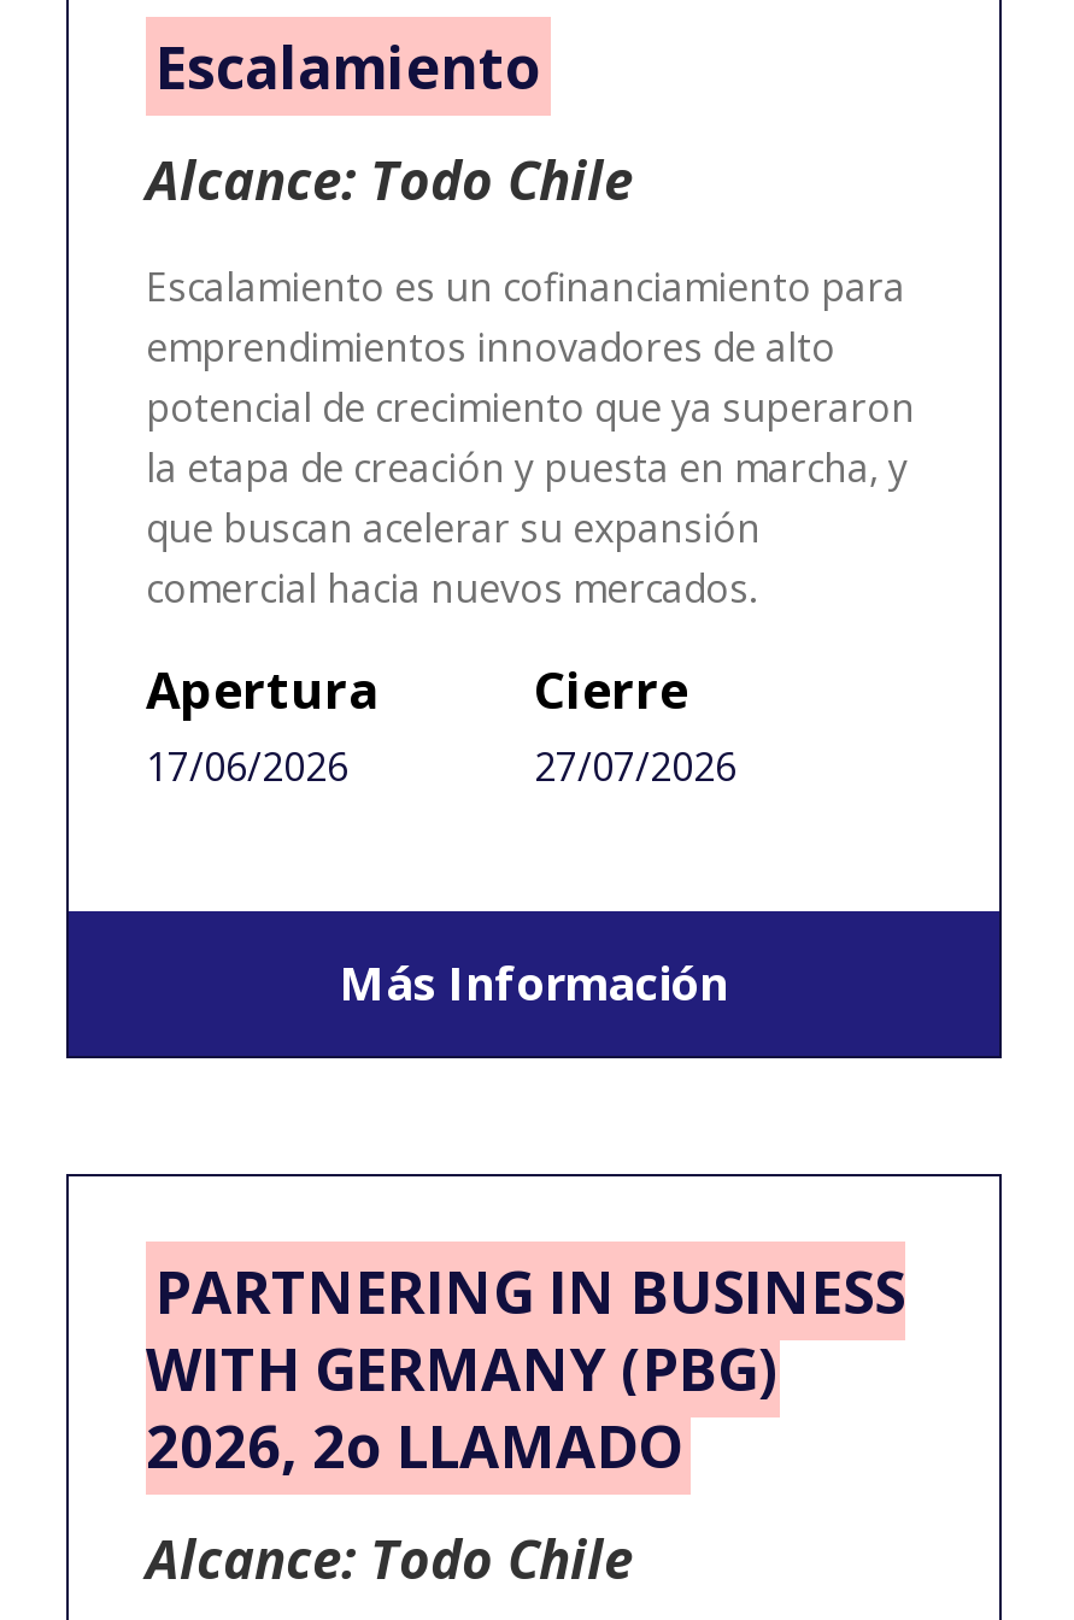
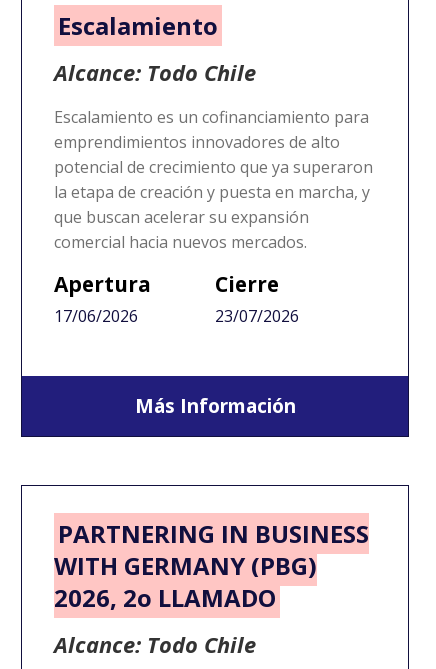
[534,741,736,794] 27/07/2026 -> [215,305,299,327] 23/07/2026

